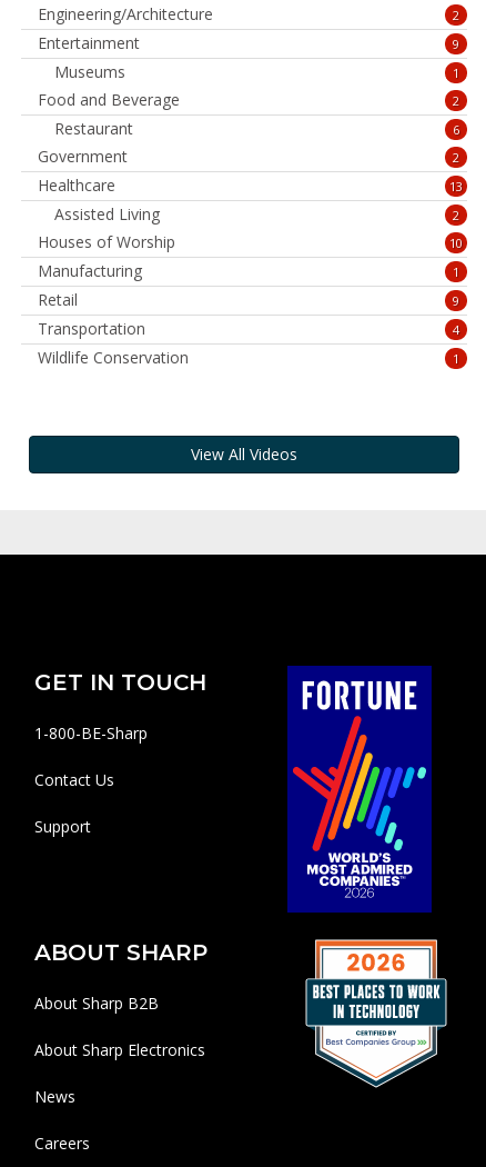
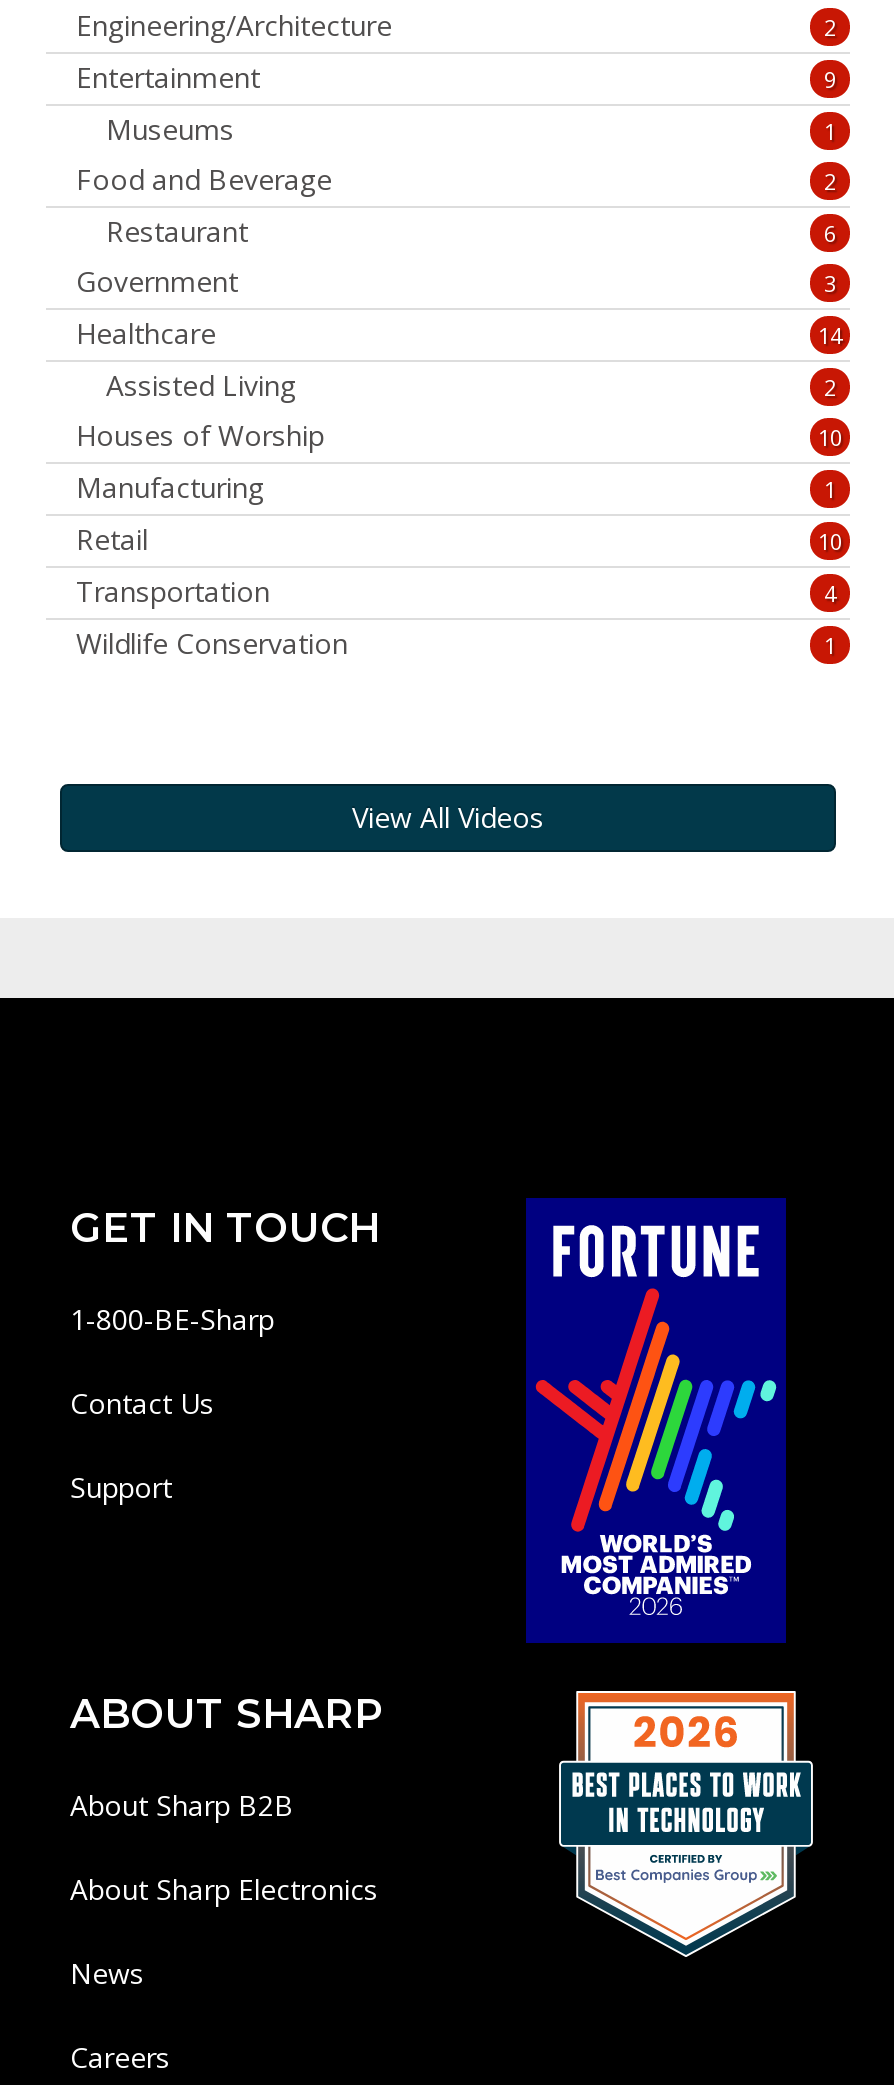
[453,149,459,166] 2 -> [824,269,836,299] 3
[449,178,463,195] 13 -> [818,321,842,351] 14
[453,293,459,309] 9 -> [818,527,842,557] 10

